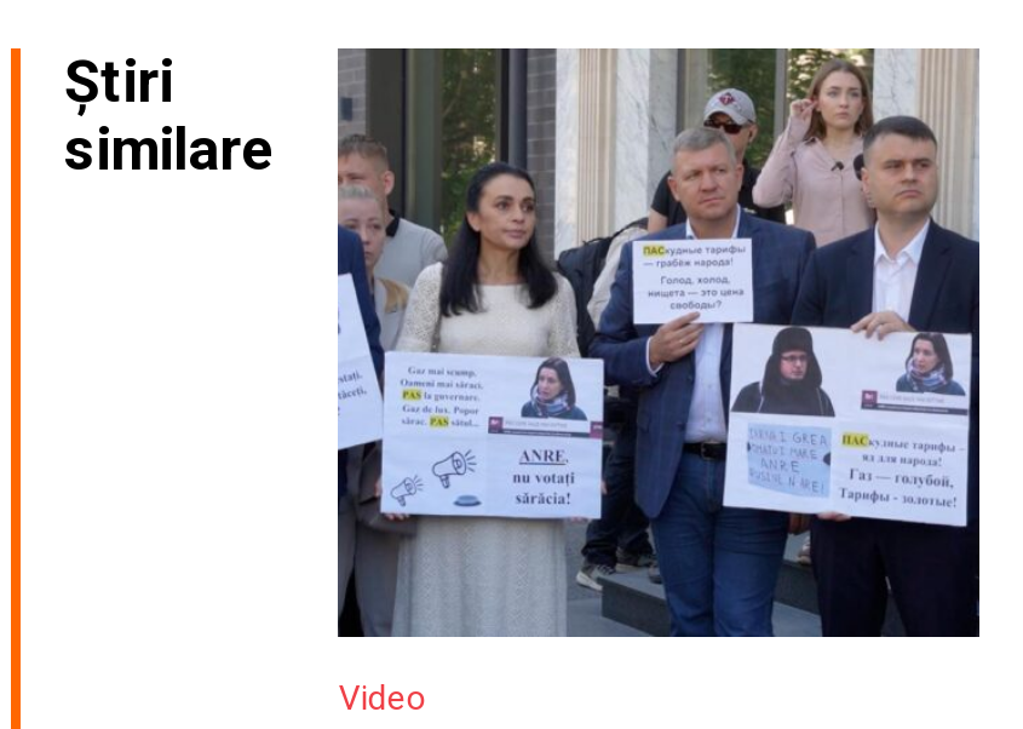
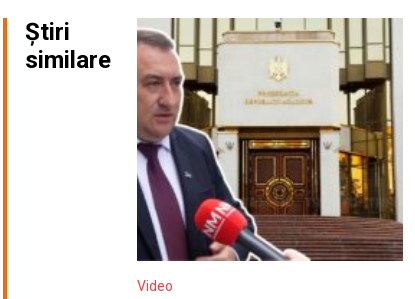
[335,46,982,639] [image] -> [136,18,404,262] [image]

